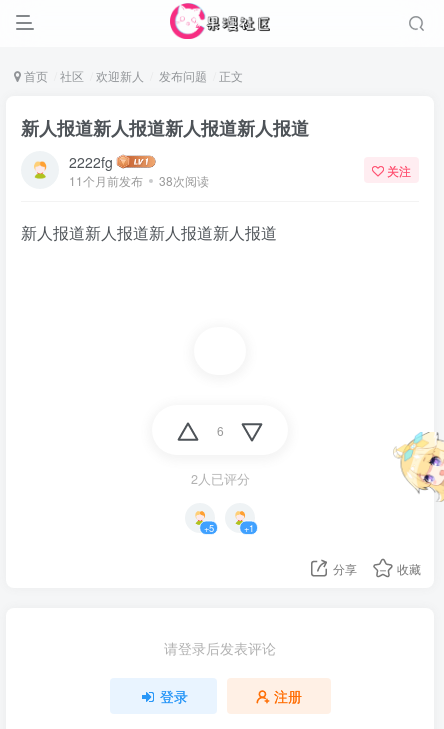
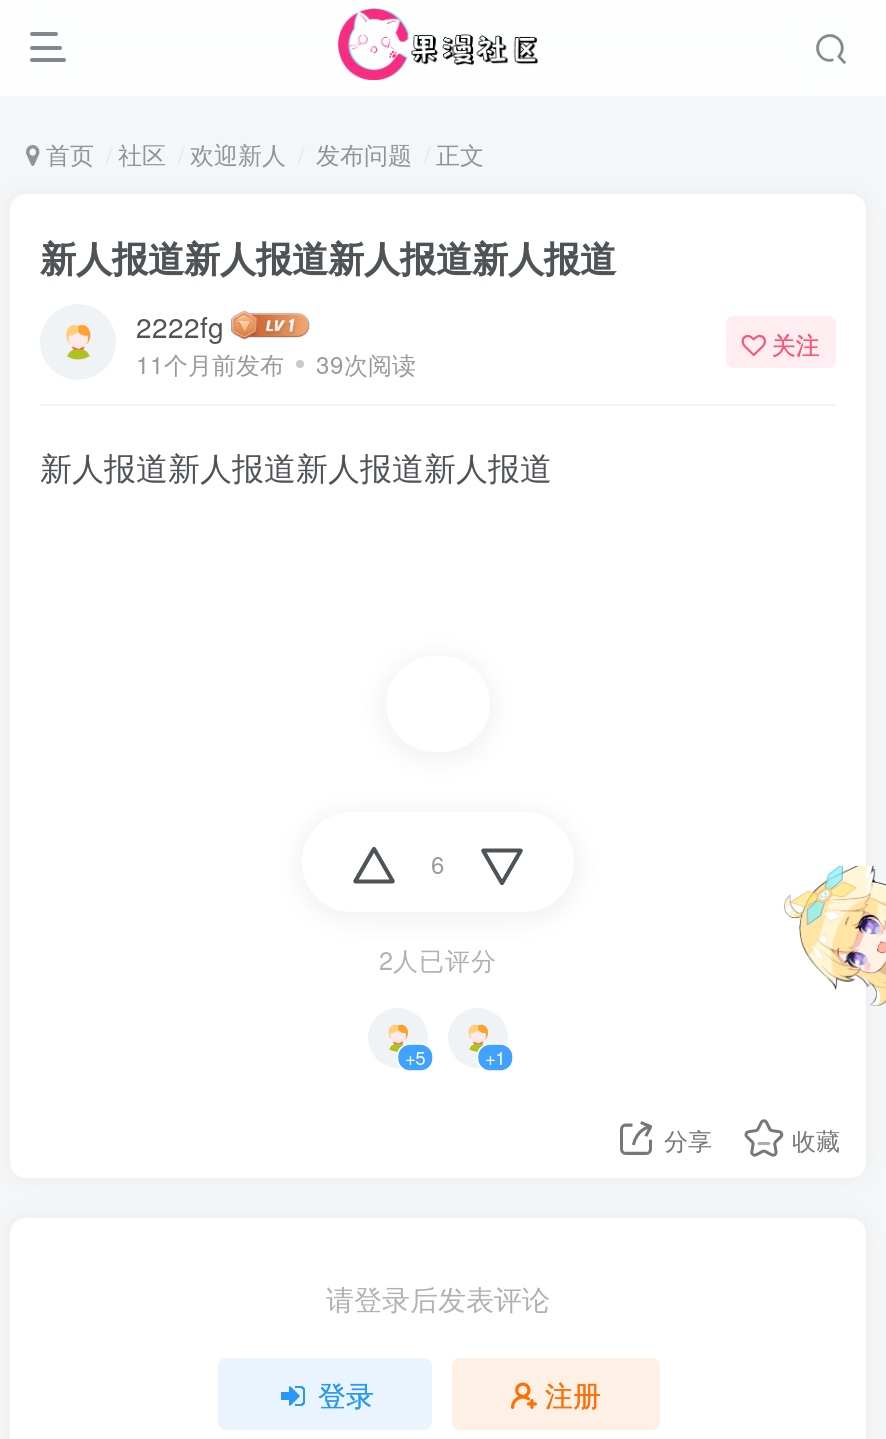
[69,171,209,188] 11个月前发布 38次阅读 -> [136,345,416,379] 11个月前发布 39次阅读

